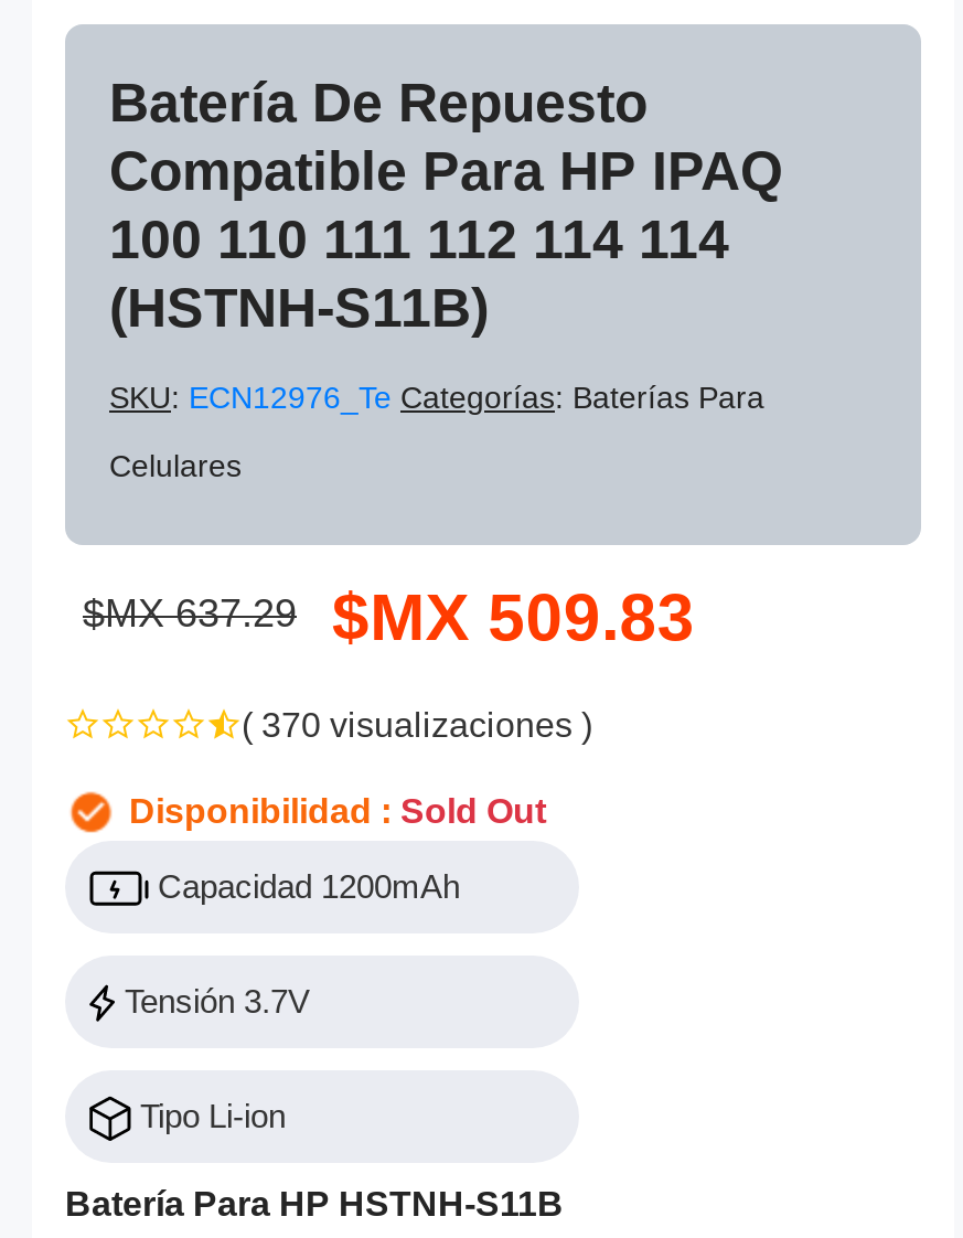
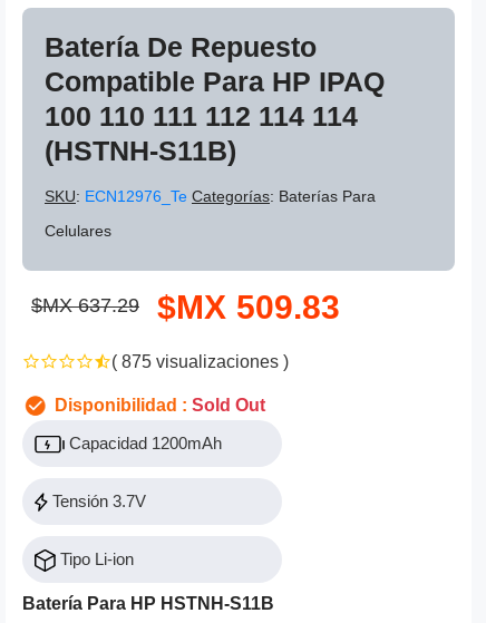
[242,705,592,743] ( 370 visualizaciones ) -> [111,352,289,371] ( 875 visualizaciones )

